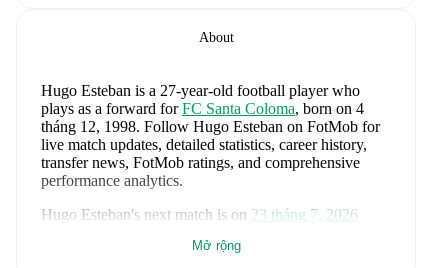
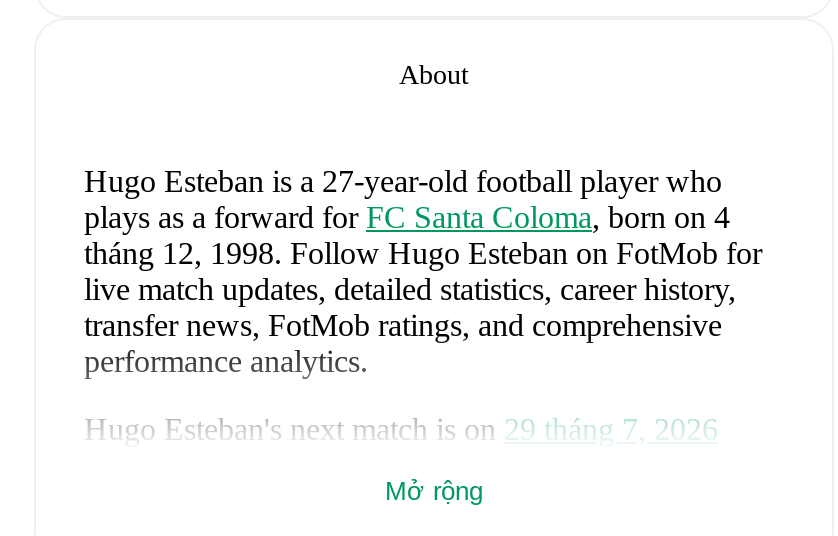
[41,205,358,222] Hugo Esteban's next match is on 23 tháng 7, 2026 -> [84,411,718,445] Hugo Esteban's next match is on 29 tháng 7, 2026

